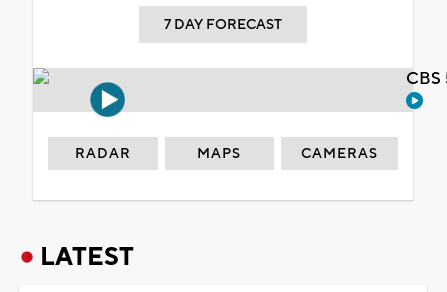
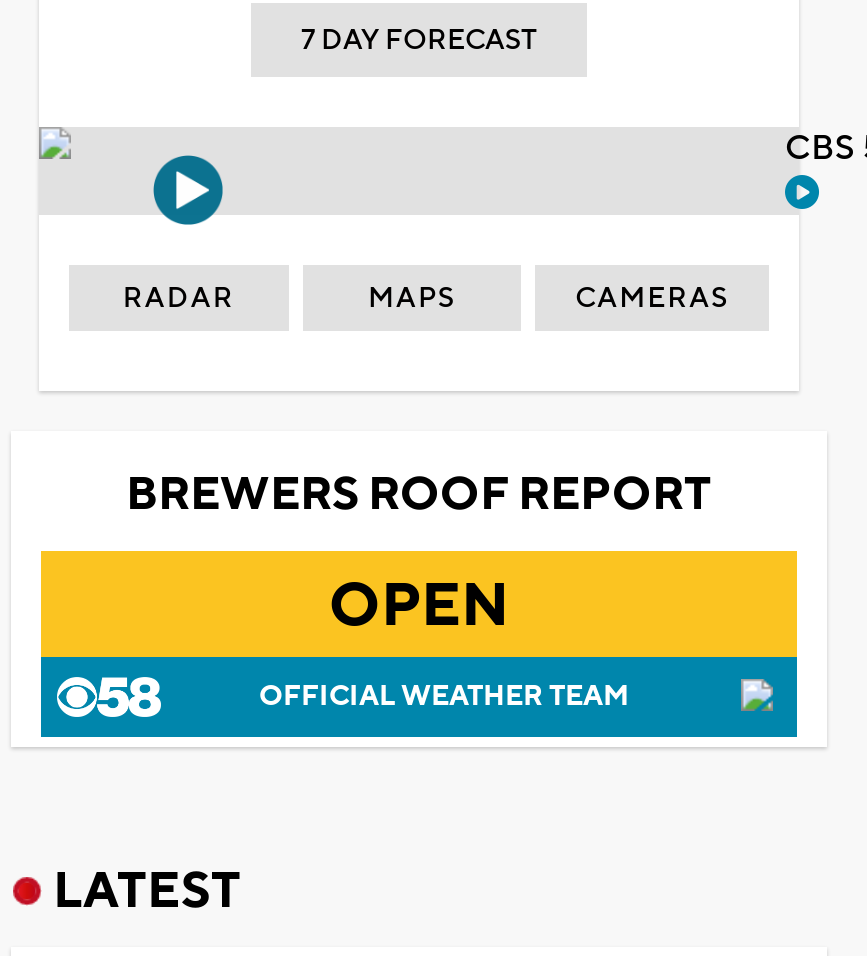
none -> [126,466,712,716] BREWERS ROOF REPORT | OPEN | OFFICIAL WEATHER TEAM

